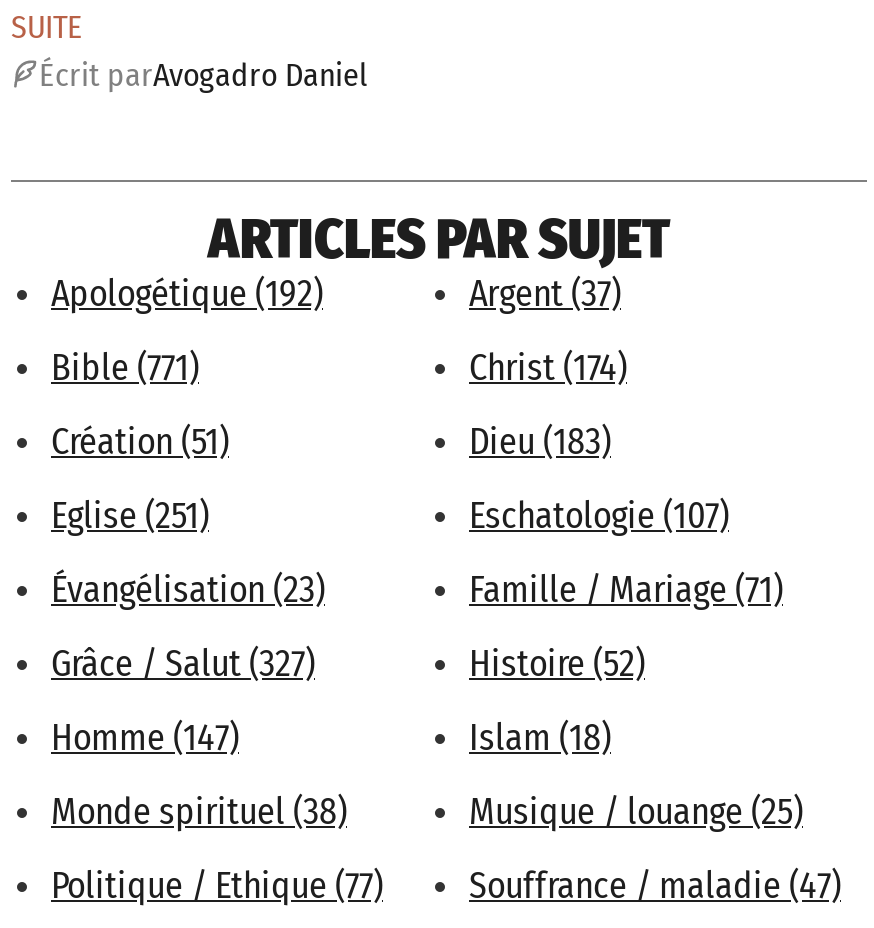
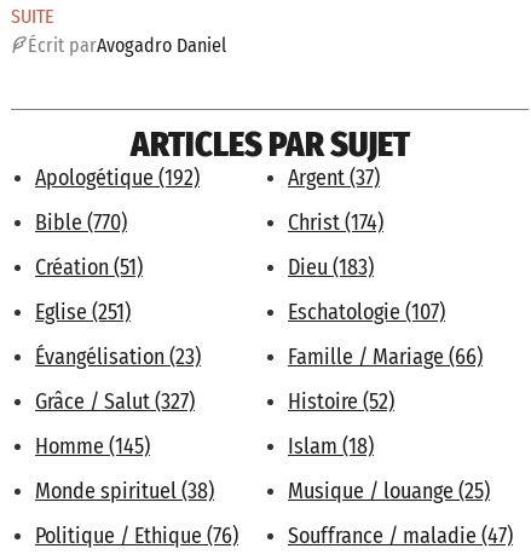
[51,345,199,389] Bible (771) -> [35,209,127,235] Bible (770)
[469,567,783,611] Famille / Mariage (71) -> [288,343,483,370] Famille / Mariage (66)
[51,715,239,759] Homme (147) -> [35,433,150,459] Homme (145)
[51,863,383,907] Politique / Ethique (77) -> [35,522,238,549] Politique / Ethique (76)

